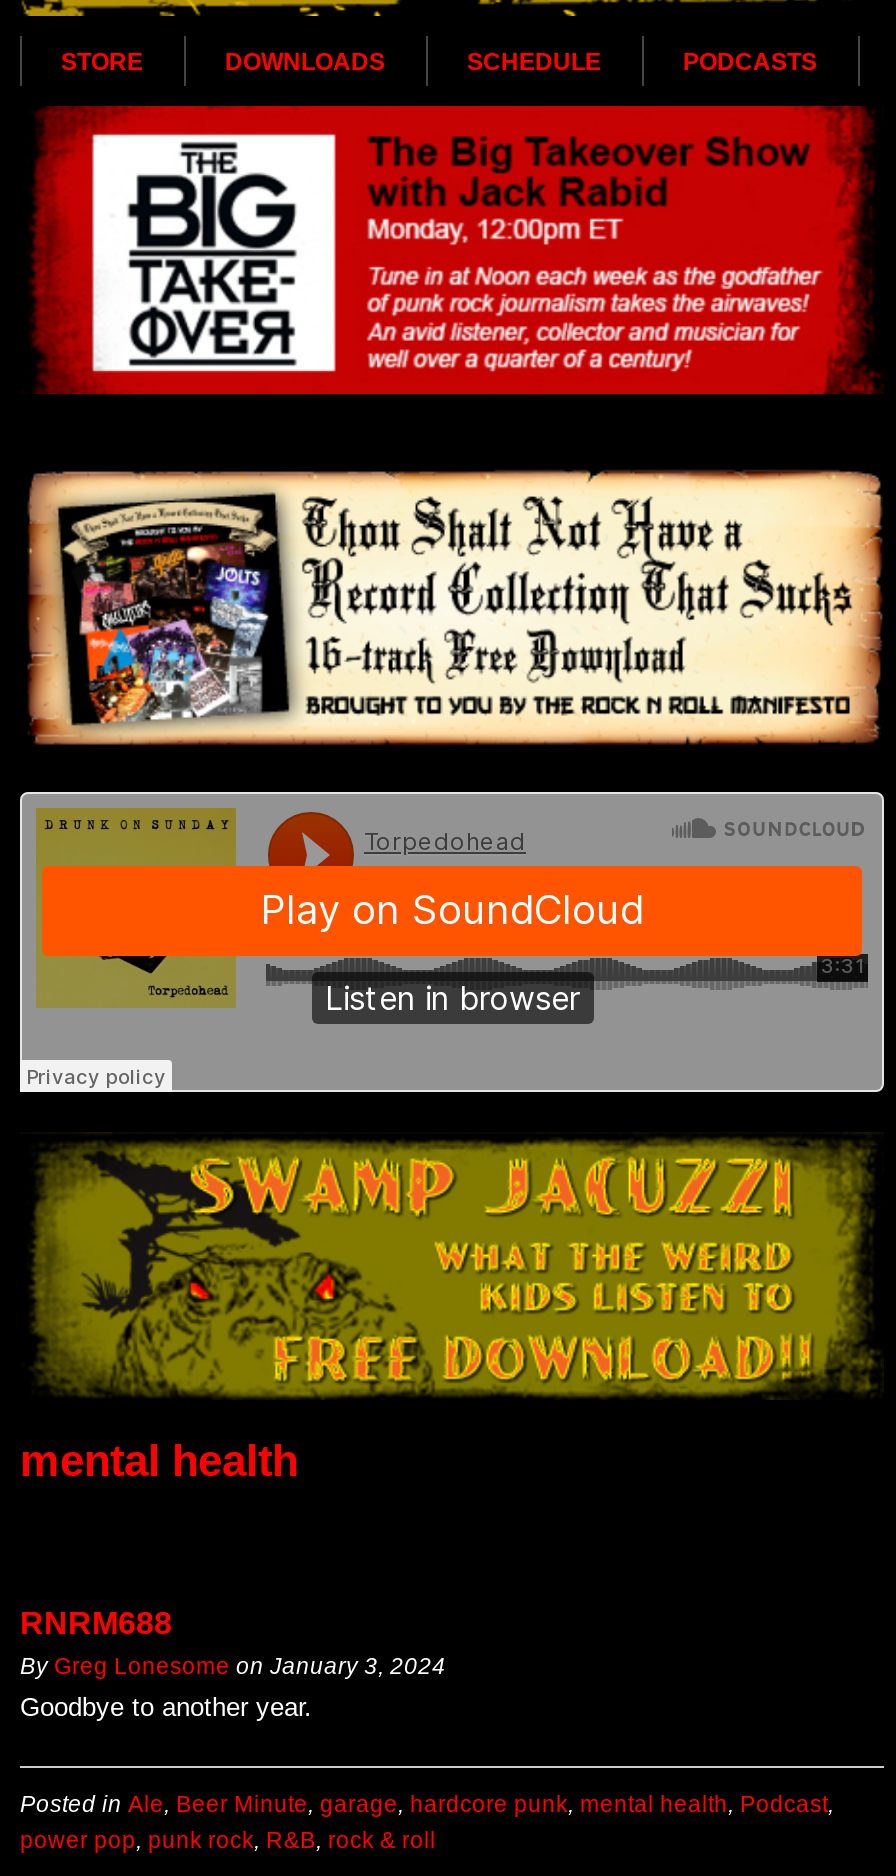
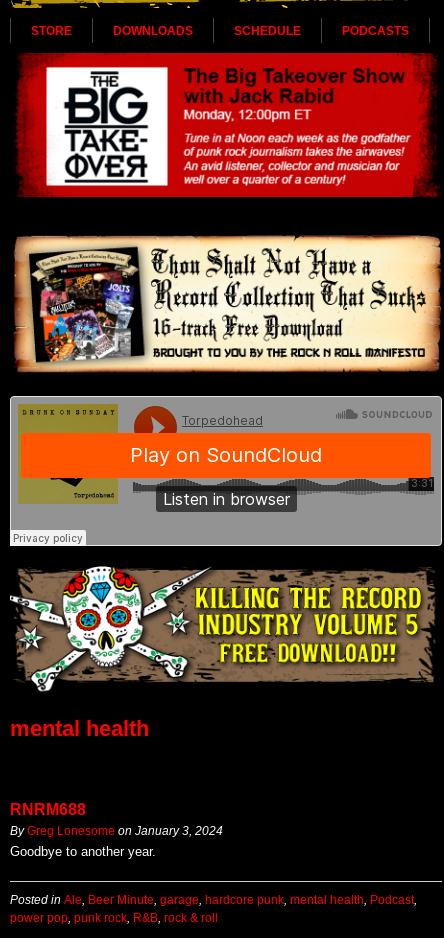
[22,1136,874,1398] [image] -> [9,565,435,696] [image]

